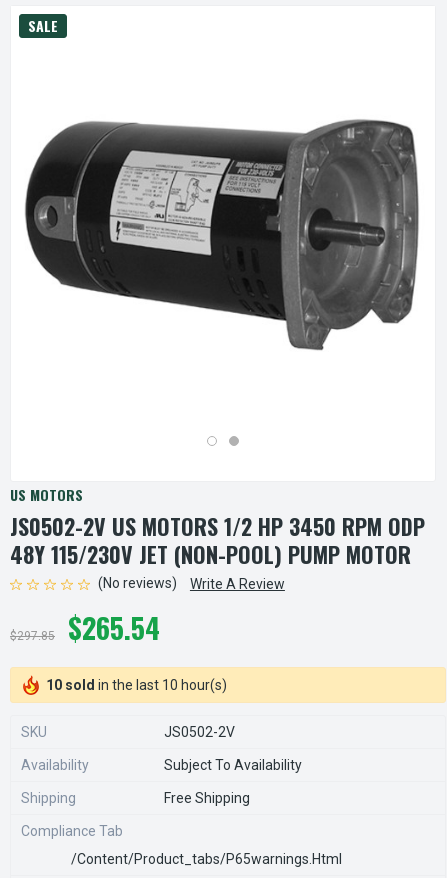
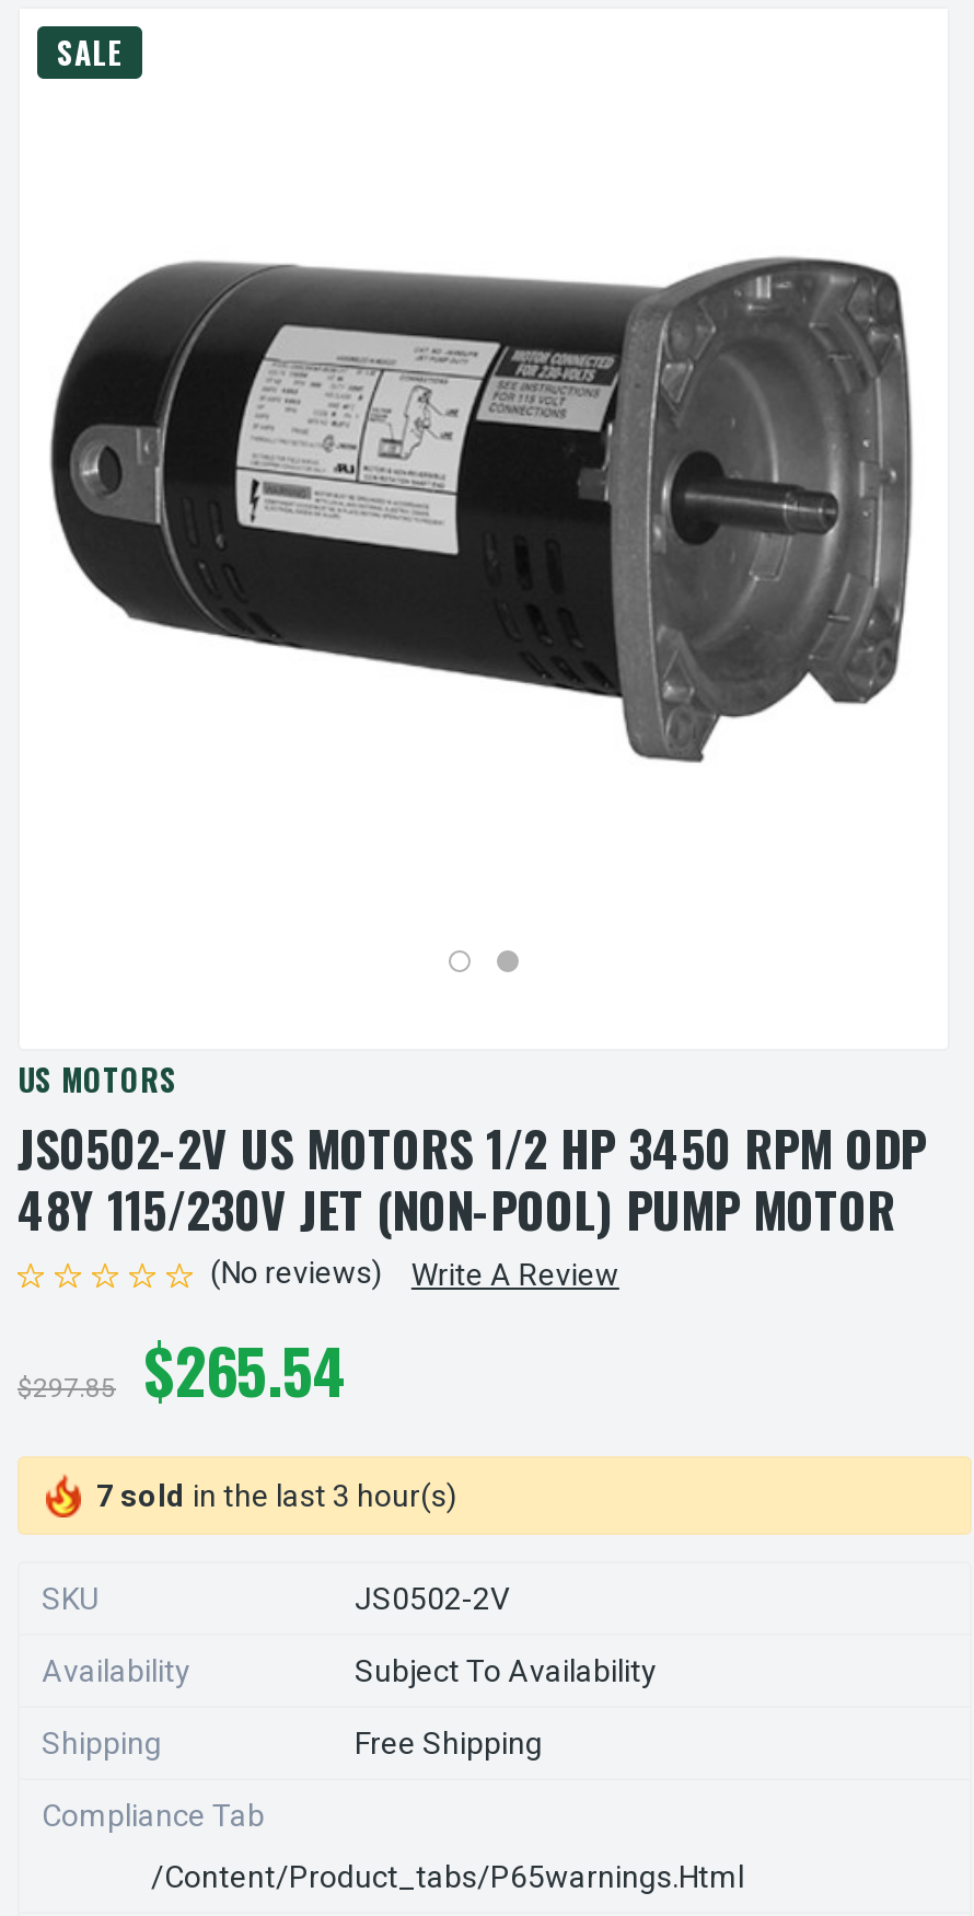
[46,677,227,693] 10 sold in the last 10 hour(s) -> [96,1478,457,1513] 7 sold in the last 3 hour(s)

